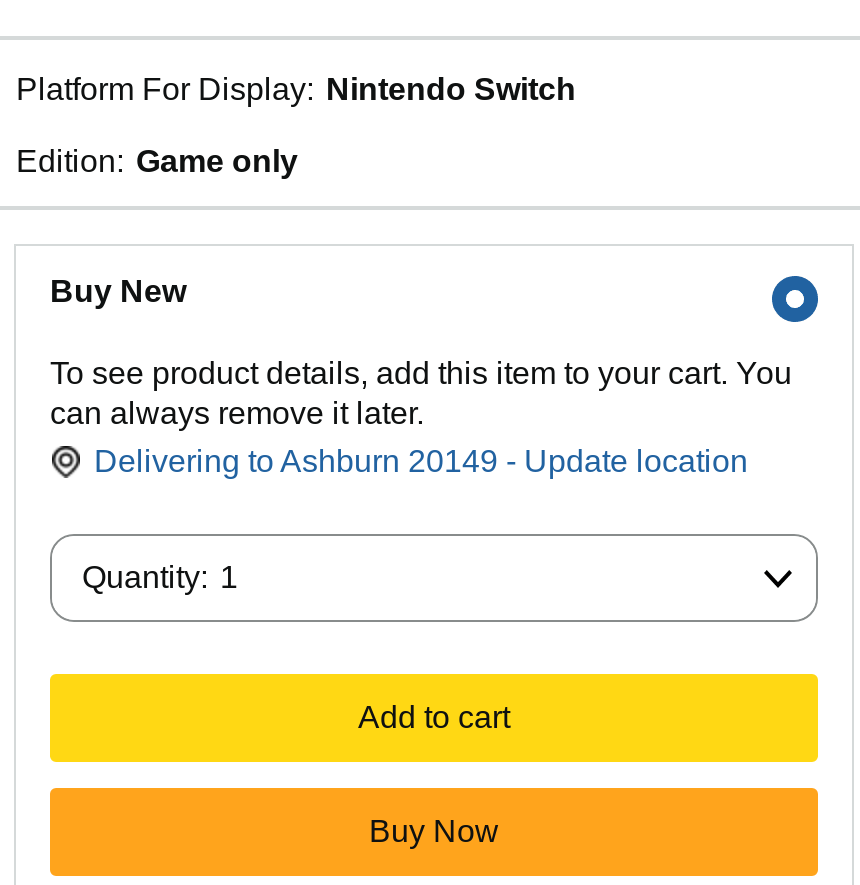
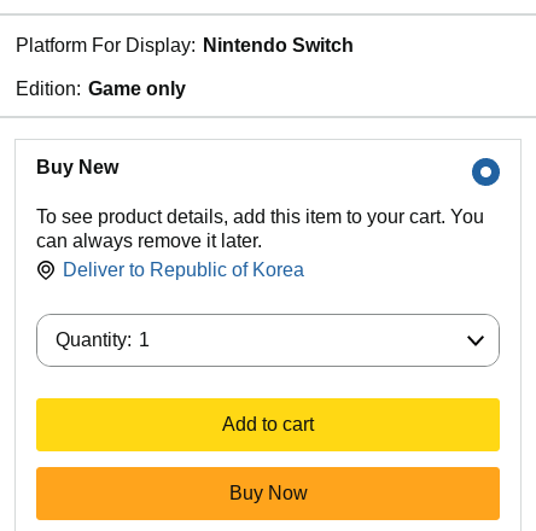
[94,444,748,478] Delivering to Ashburn 20149 - Update location -> [63,260,304,280] Deliver to Republic of Korea

